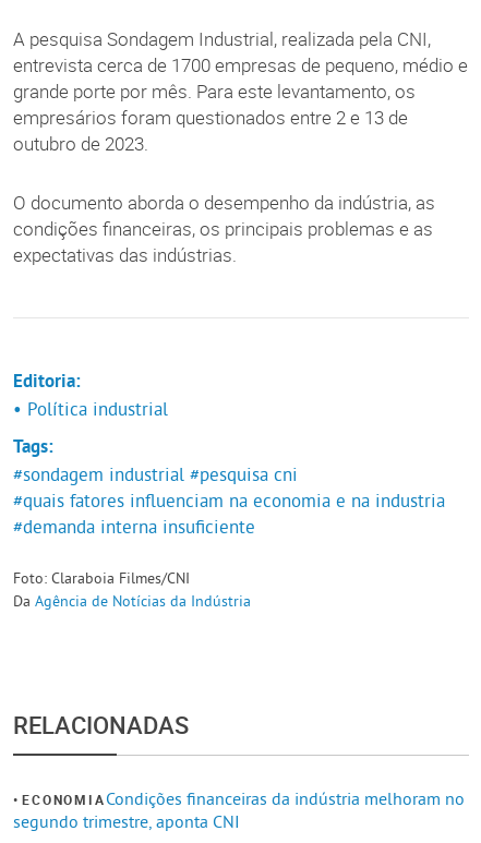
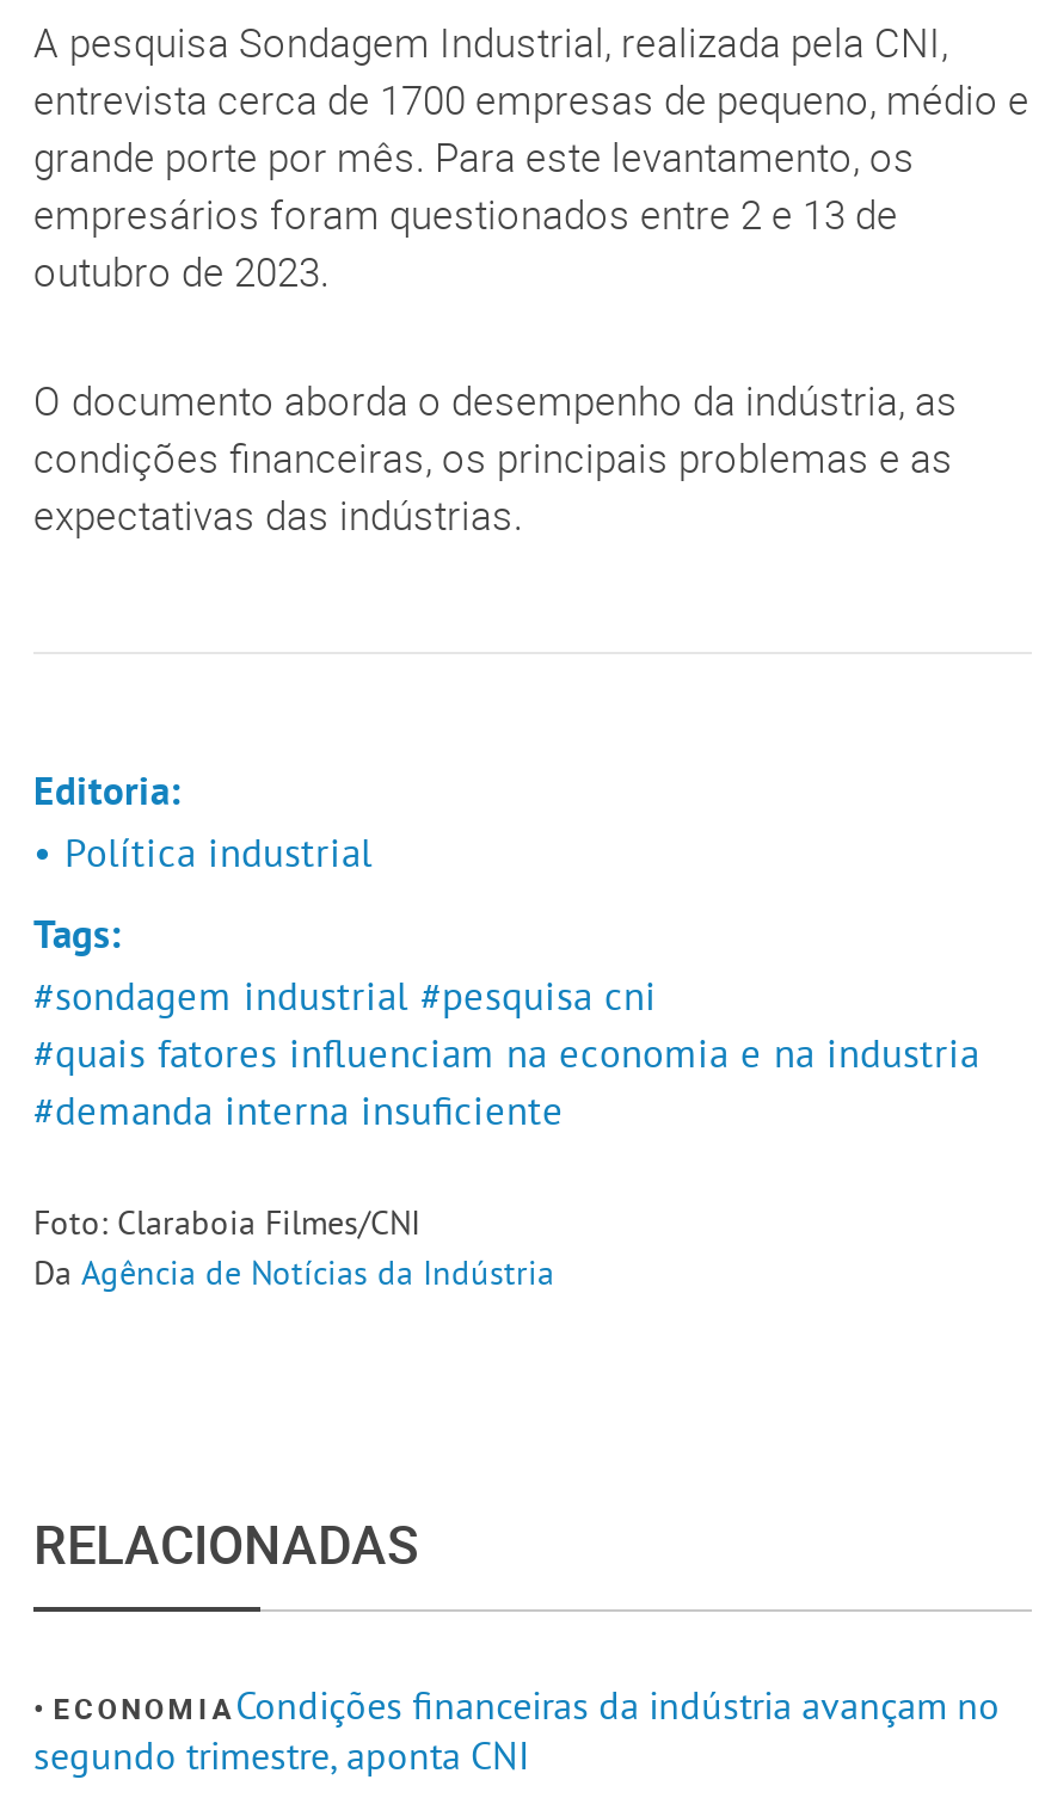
[22,787,464,809] ECONOMIACondições financeiras da indústria melhoram no -> [53,1681,1000,1729] ECONOMIACondições financeiras da indústria avançam no

